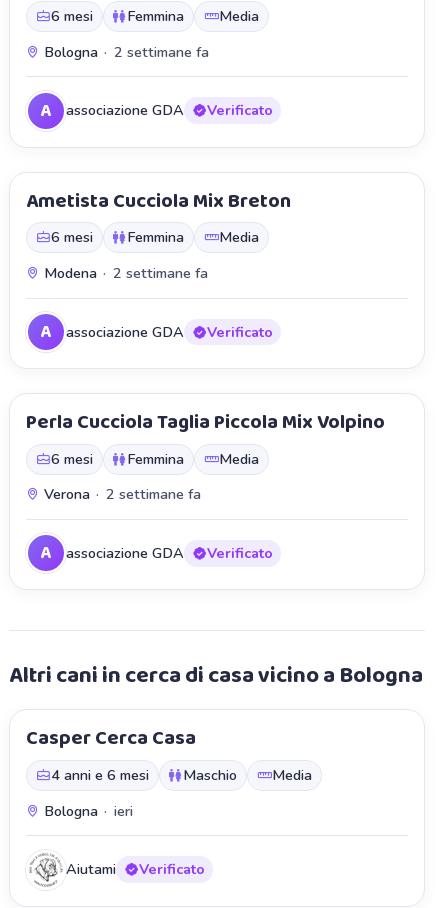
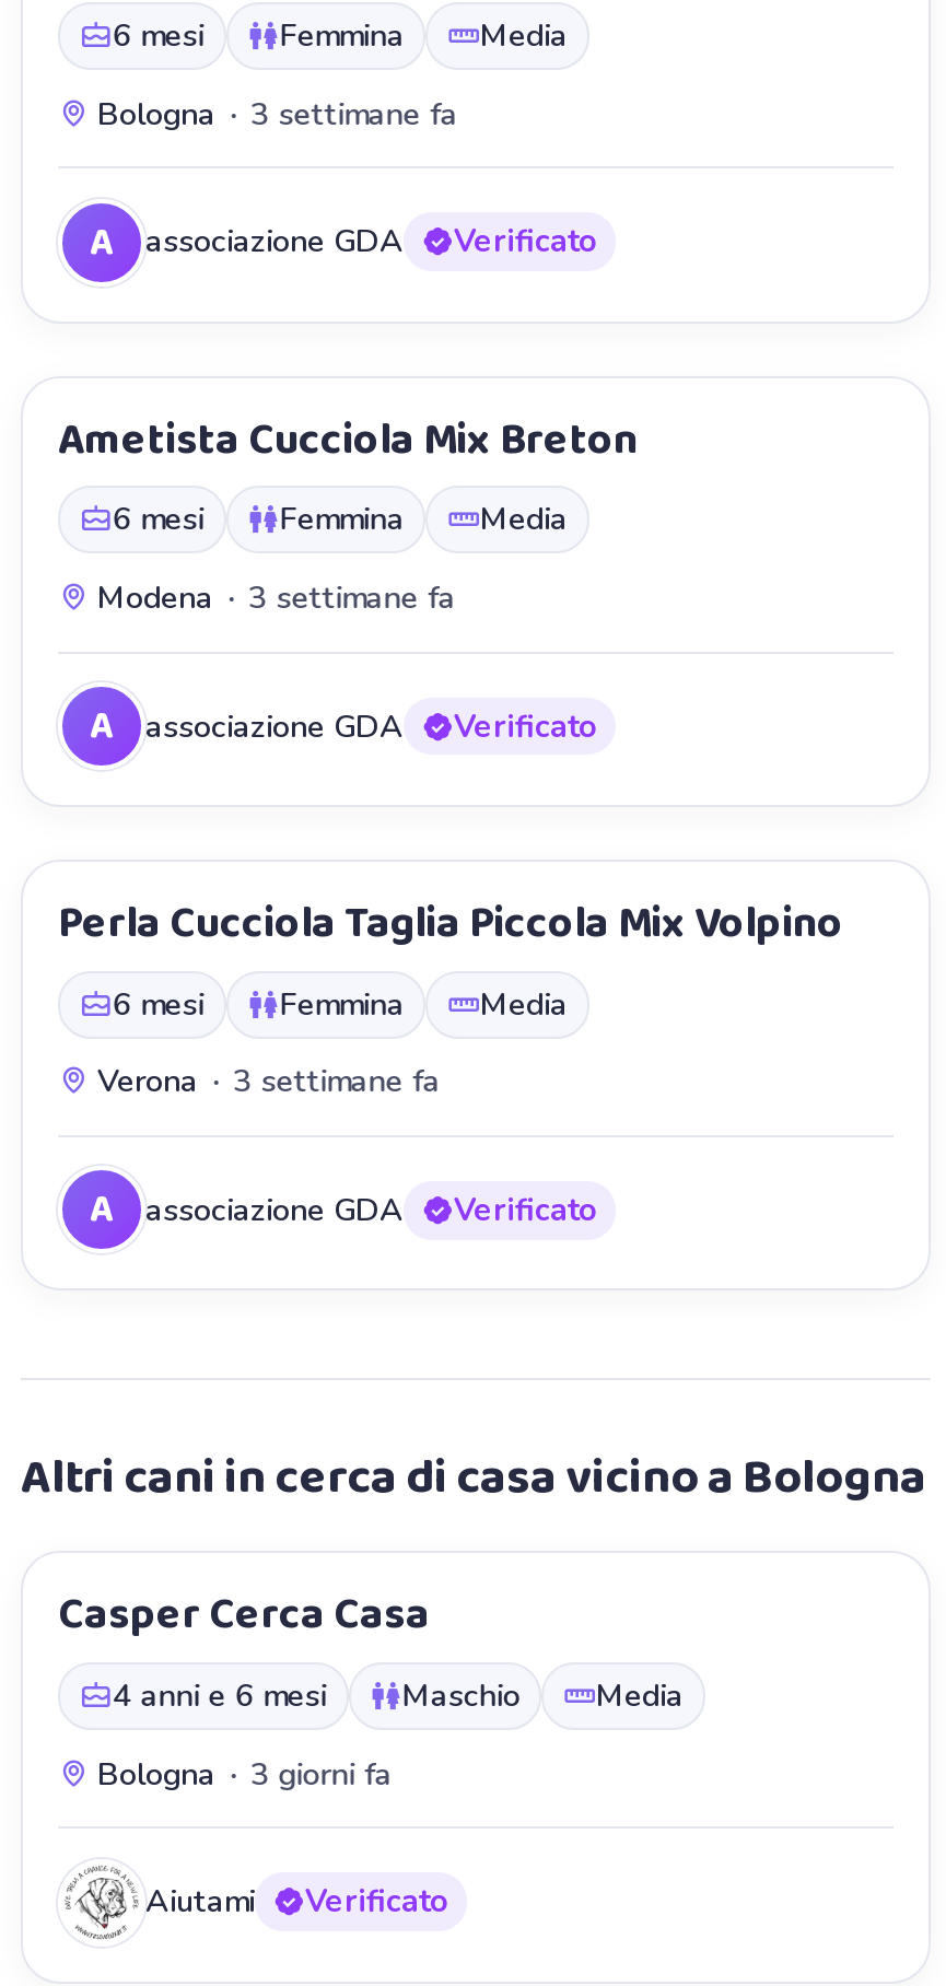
[40,41,209,61] Bologna · 2 settimane fa -> [89,91,458,135] Bologna · 3 settimane fa
[40,263,208,283] Modena · 2 settimane fa -> [89,575,456,619] Modena · 3 settimane fa
[40,484,201,504] Verona · 2 settimane fa -> [89,1059,440,1103] Verona · 3 settimane fa
[40,801,133,821] Bologna · ieri -> [89,1751,392,1795] Bologna · 3 giorni fa

